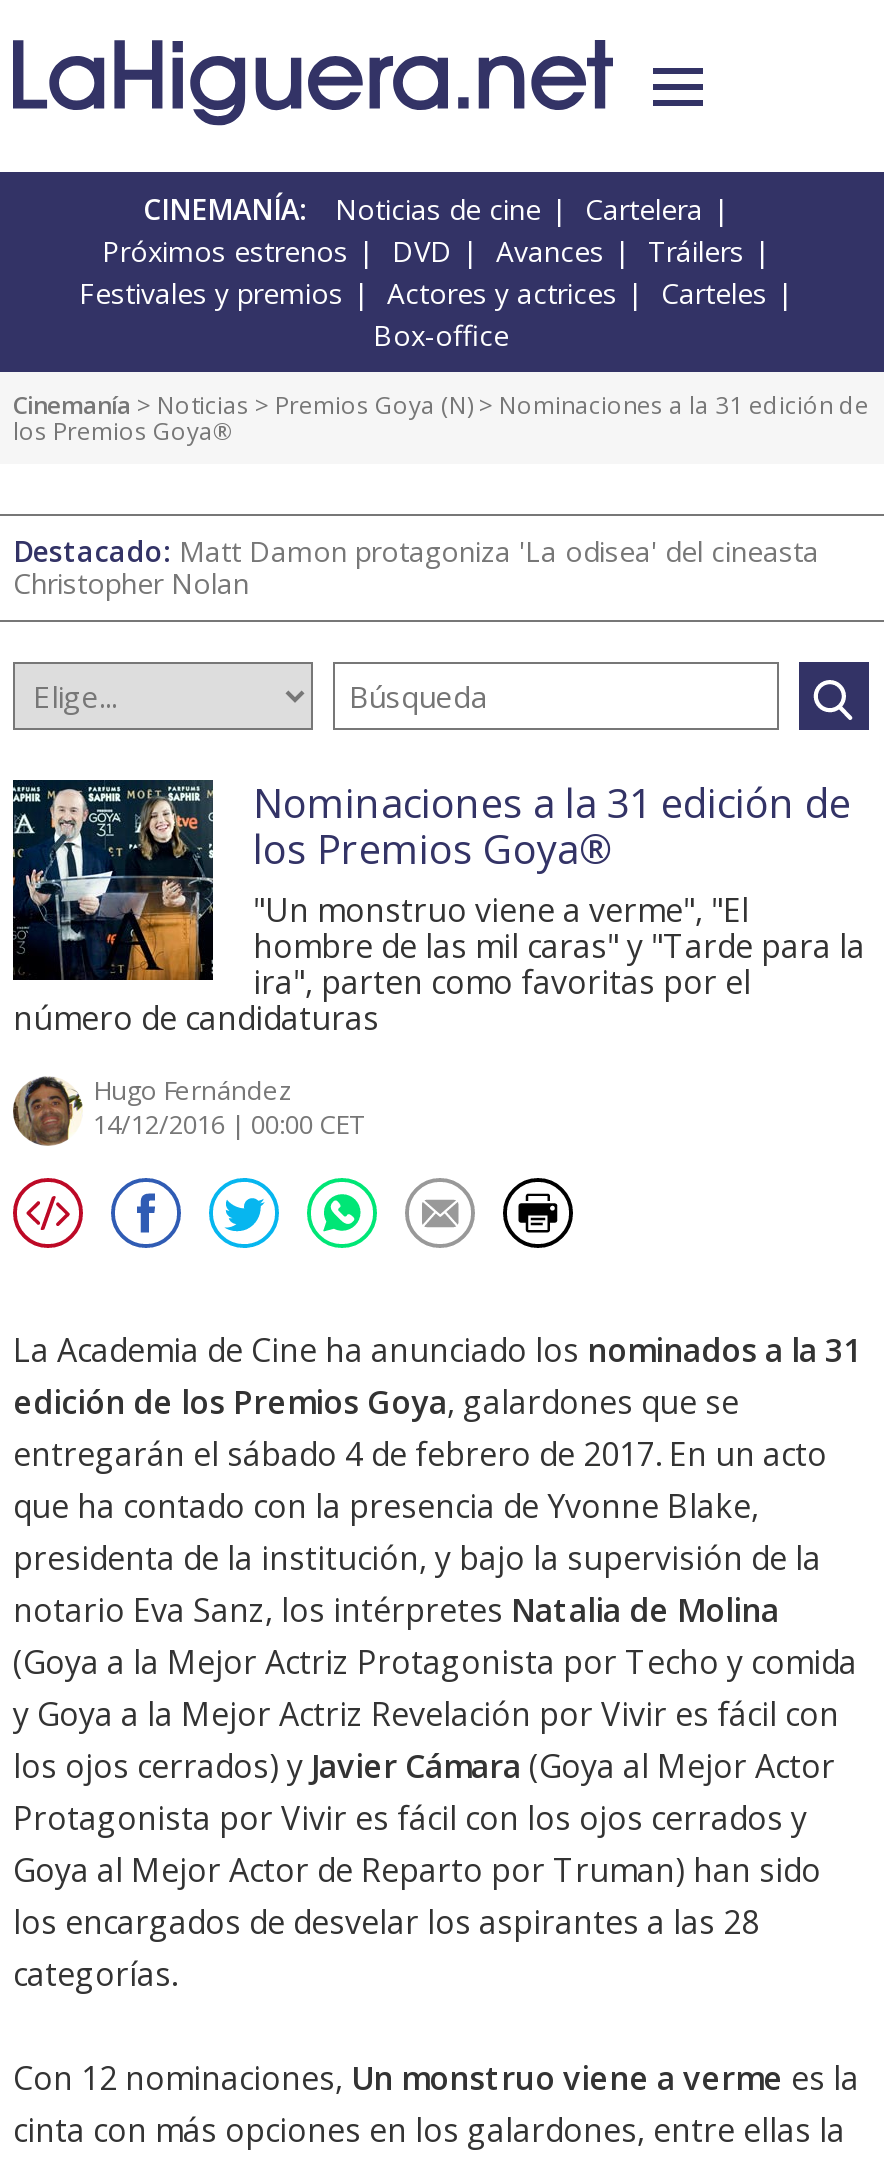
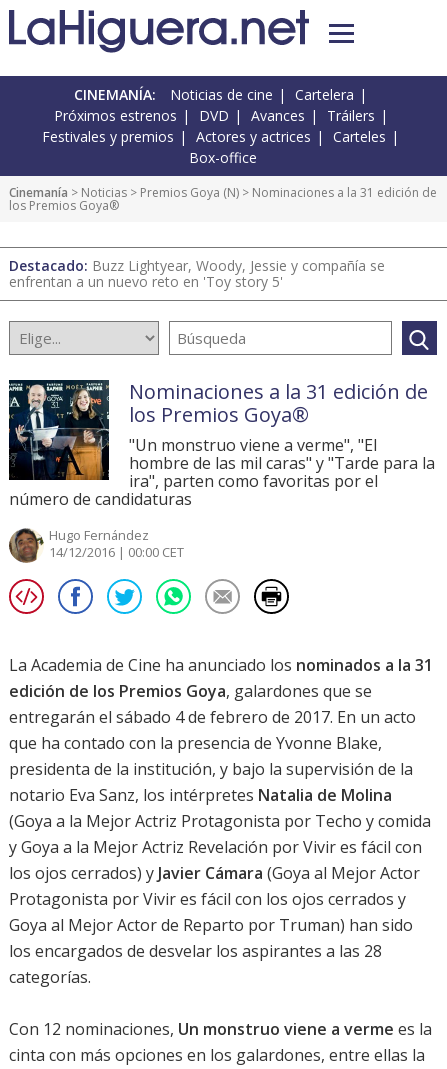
[13,532,819,602] Destacado: Matt Damon protagoniza 'La odisea' del cineasta | Christopher Nolan -> [9,256,385,291] Destacado: Buzz Lightyear, Woody, Jessie y compañía se | enfrentan a un nuevo reto en 'Toy story 5'

